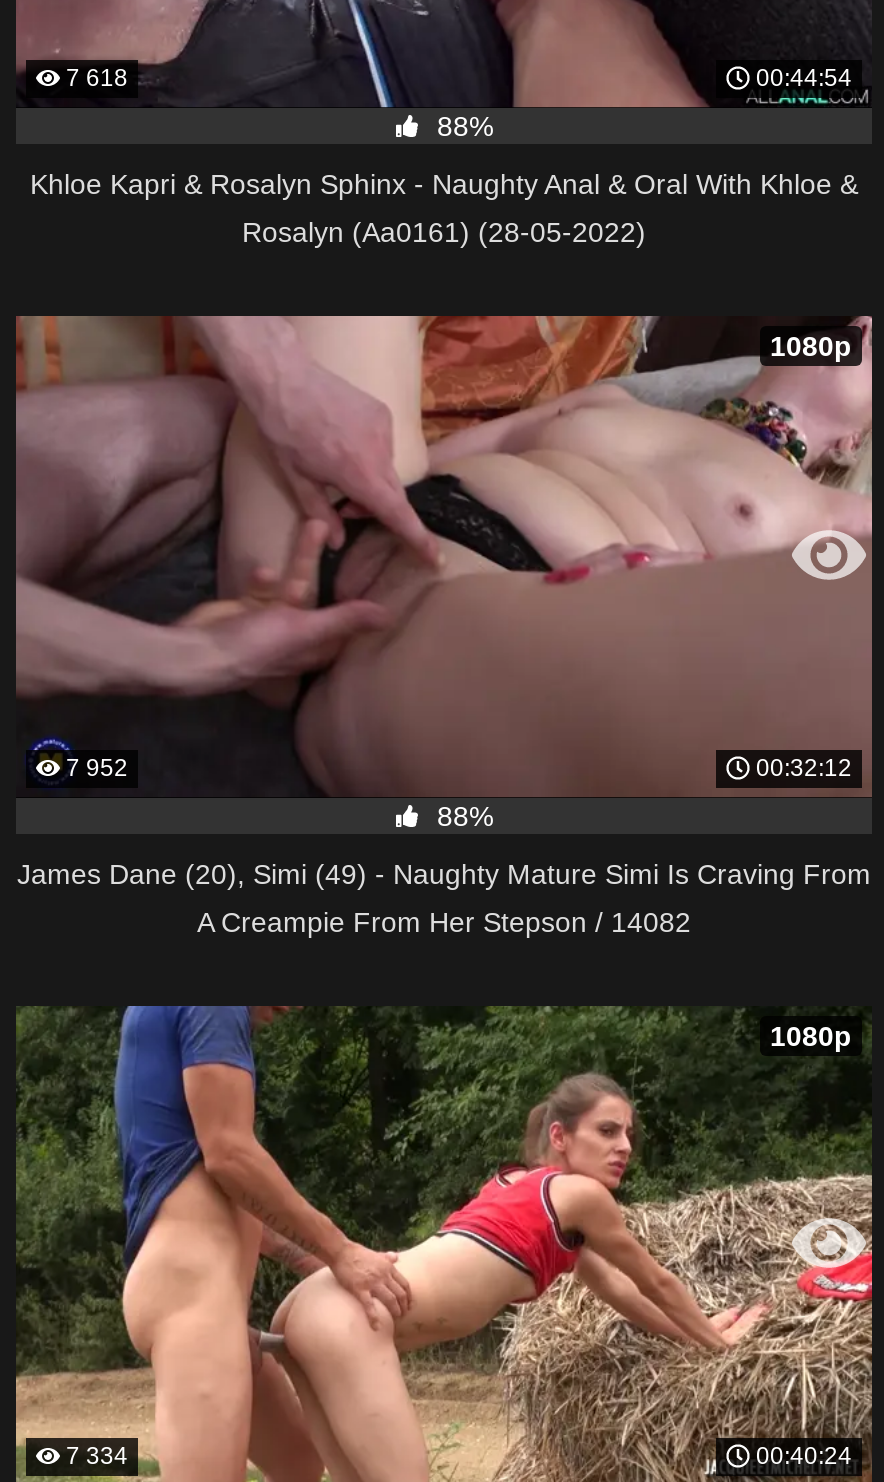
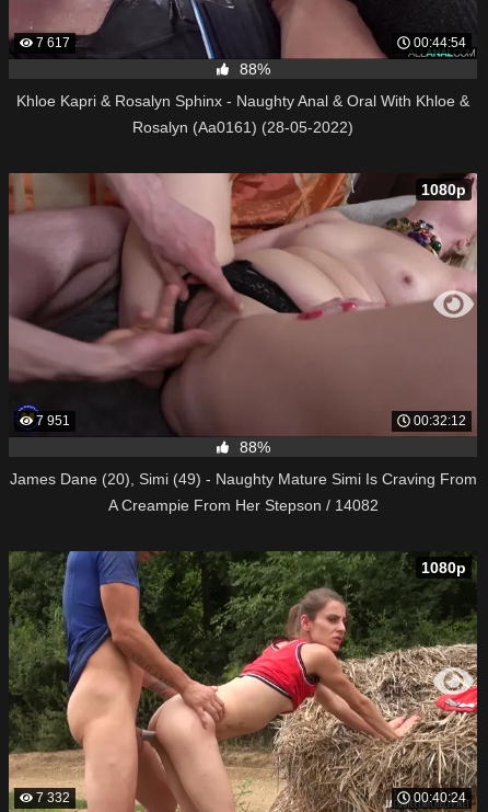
[60,64,128,92] 7 618 -> [33,35,70,50] 7 617
[60,753,128,781] 7 952 -> [33,413,70,428] 7 951
[60,1443,128,1471] 7 334 -> [33,791,70,806] 7 332

